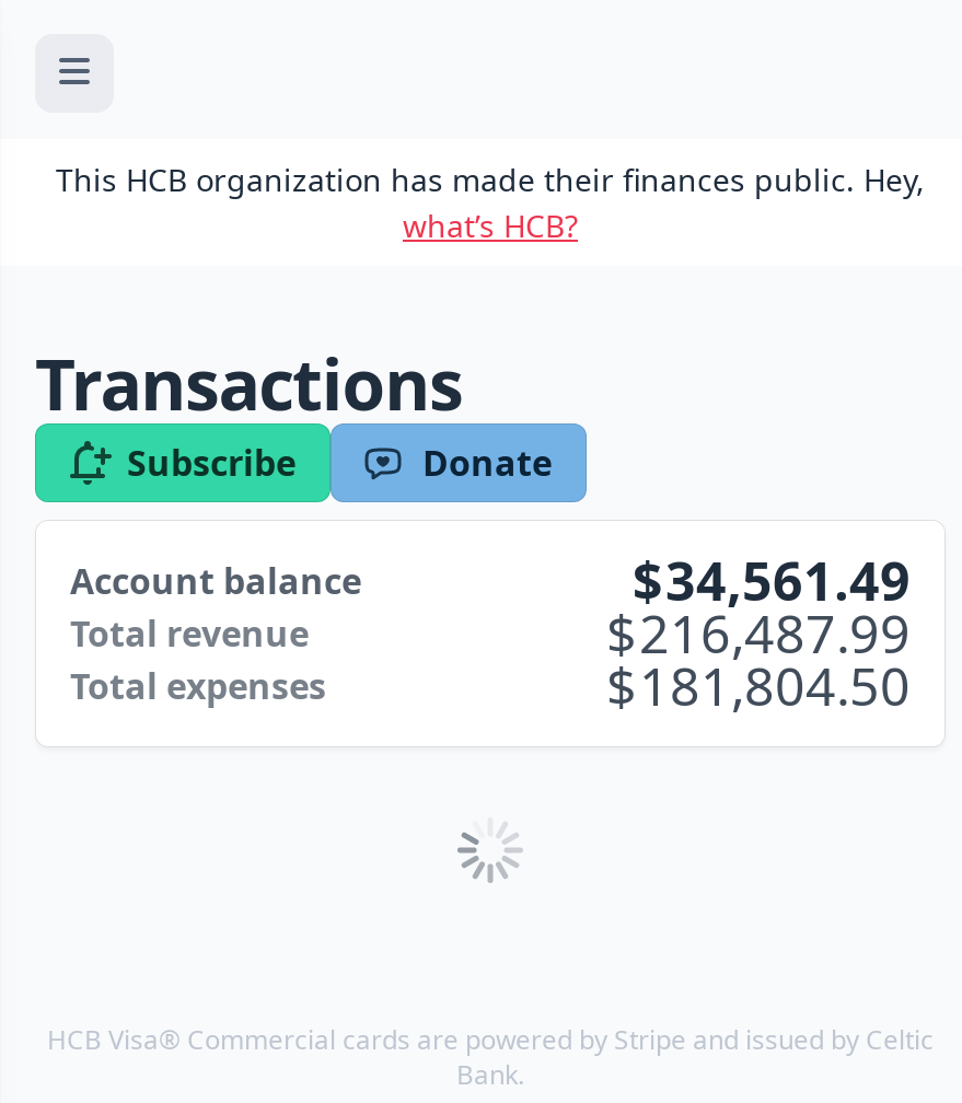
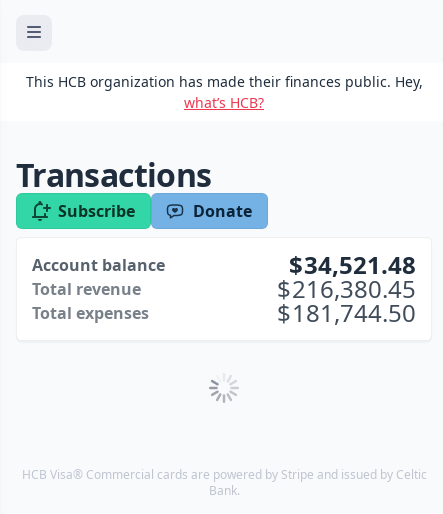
[652,544,911,616] 34,561.49 -> [298,248,416,281] 34,521.48
[626,596,911,669] 216,487.99 -> [286,272,416,305] 216,380.45
[626,649,911,721] 181,804.50 -> [286,296,416,329] 181,744.50

